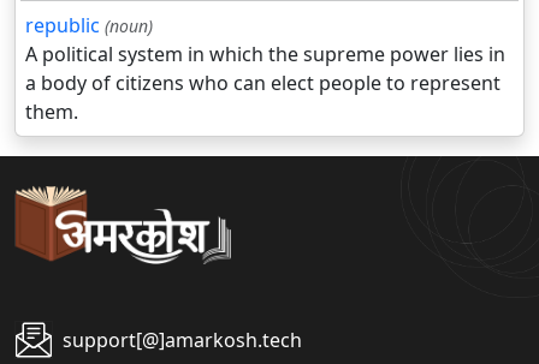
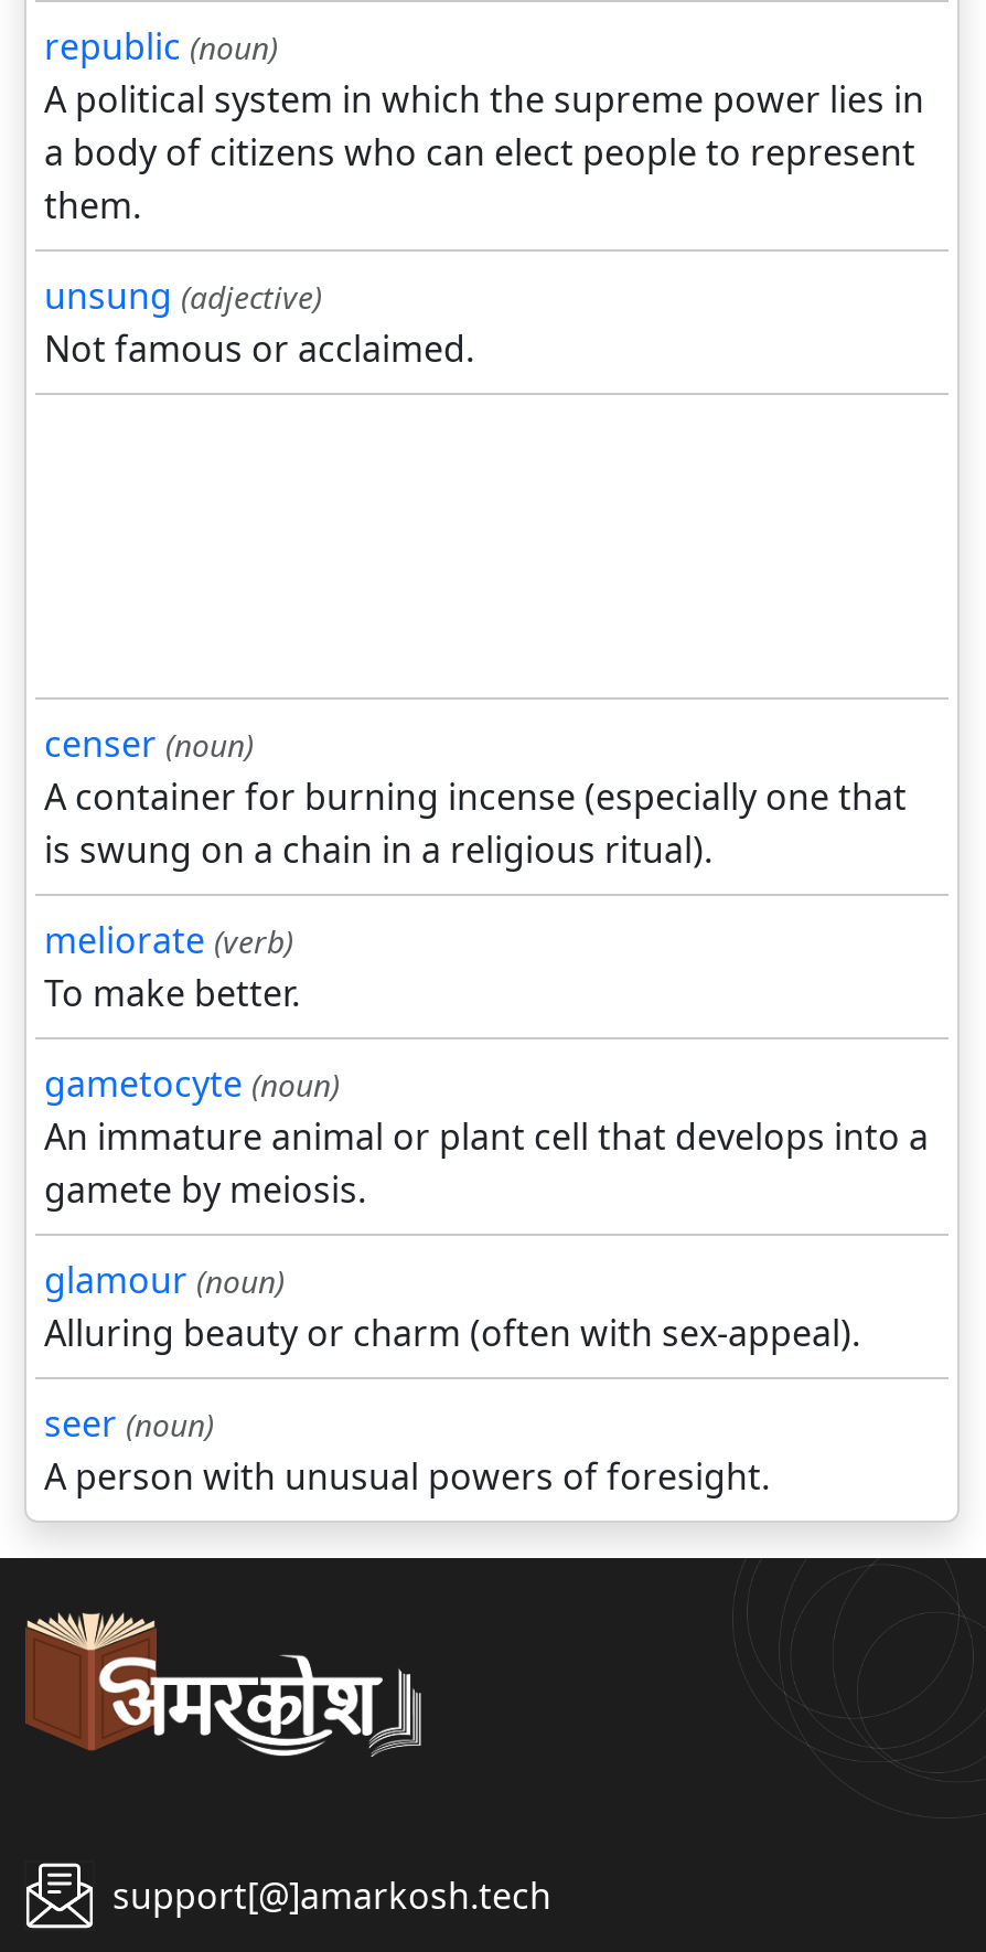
none -> [44,272,474,373] unsung (adjective) | Not famous or acclaimed.
none -> [44,720,929,1501] censer (noun) | A container for burning incense (especially one that | is swung on a chain in a religious ritual). | meliorate (verb) | To make better. | gametocyte (noun) | An immature animal or plant cell that develops into a | gamete by meiosis. | glamour (noun) | Alluring beauty or charm (often with sex-appeal). | seer (noun) | A person with unusual powers of foresight.

